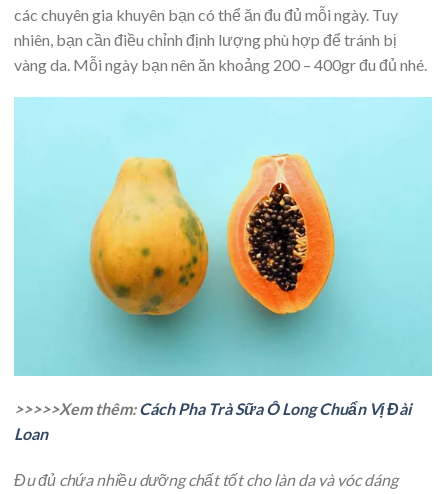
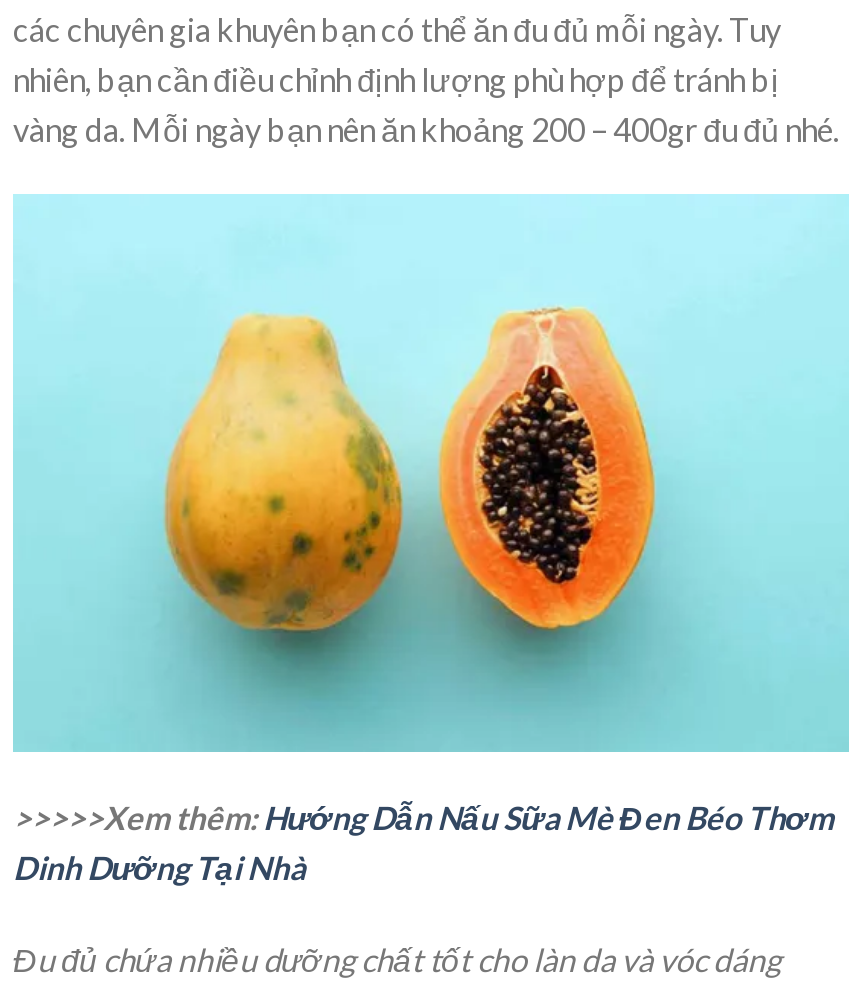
[14,399,411,443] >>>>>Xem thêm: Cách Pha Trà Sữa Ô Long Chuẩn Vị Đài | Loan -> [13,799,833,887] >>>>>Xem thêm: Hướng Dẫn Nấu Sữa Mè Đen Béo Thơm | Dinh Dưỡng Tại Nhà

